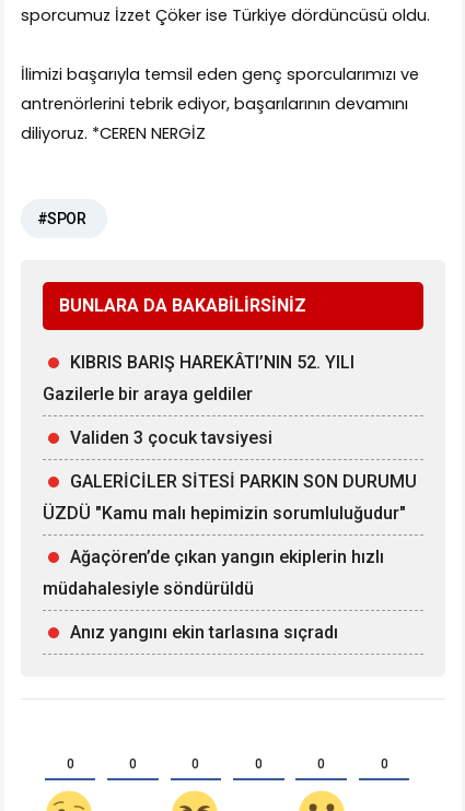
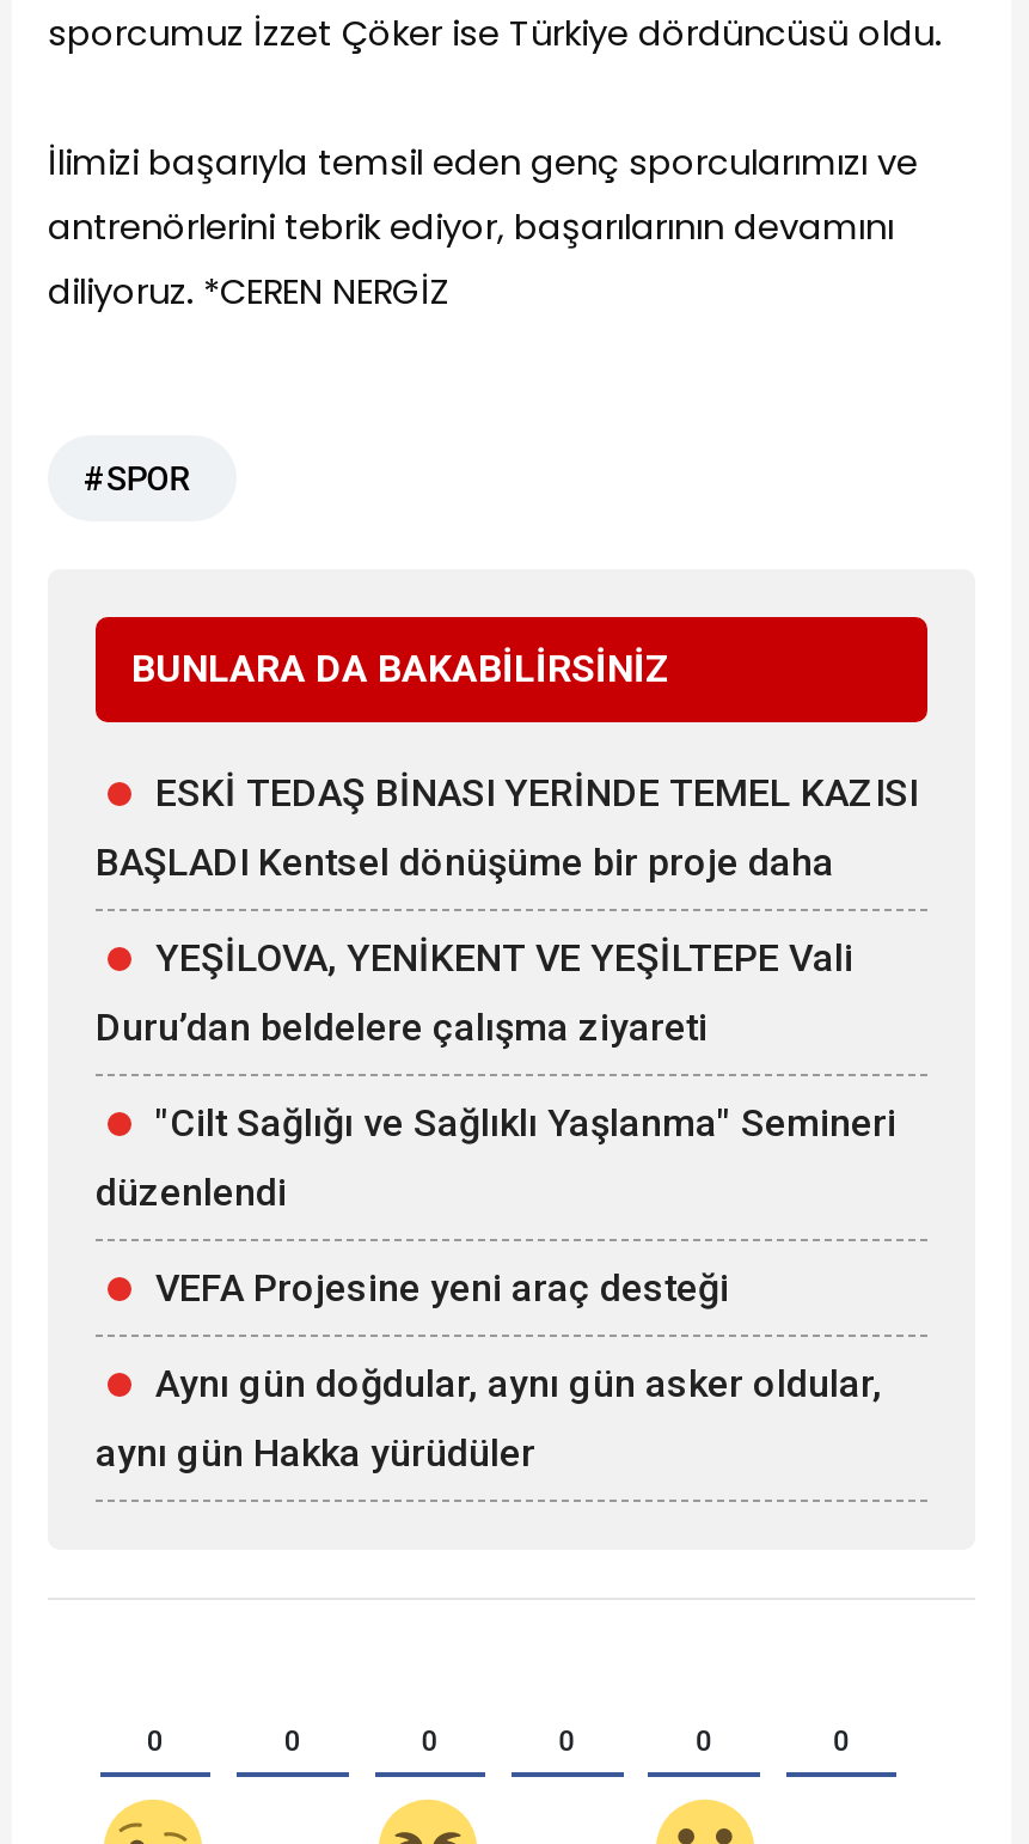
[43,352,417,643] KIBRIS BARIŞ HAREKÂTI’NIN 52. YILI | Gazilerle bir araya geldiler | Validen 3 çocuk tavsiyesi | GALERİCİLER SİTESİ PARKIN SON DURUMU | ÜZDÜ "Kamu malı hepimizin sorumluluğudur" | Ağaçören’de çıkan yangın ekiplerin hızlı | müdahalesiyle söndürüldü | Anız yangını ekin tarlasına sıçradı -> [96,770,918,1476] ESKİ TEDAŞ BİNASI YERİNDE TEMEL KAZISI | BAŞLADI Kentsel dönüşüme bir proje daha | YEŞİLOVA, YENİKENT VE YEŞİLTEPE Vali | Duru’dan beldelere çalışma ziyareti | "Cilt Sağlığı ve Sağlıklı Yaşlanma" Semineri | düzenlendi | VEFA Projesine yeni araç desteği | Aynı gün doğdular, aynı gün asker oldular, | aynı gün Hakka yürüdüler

